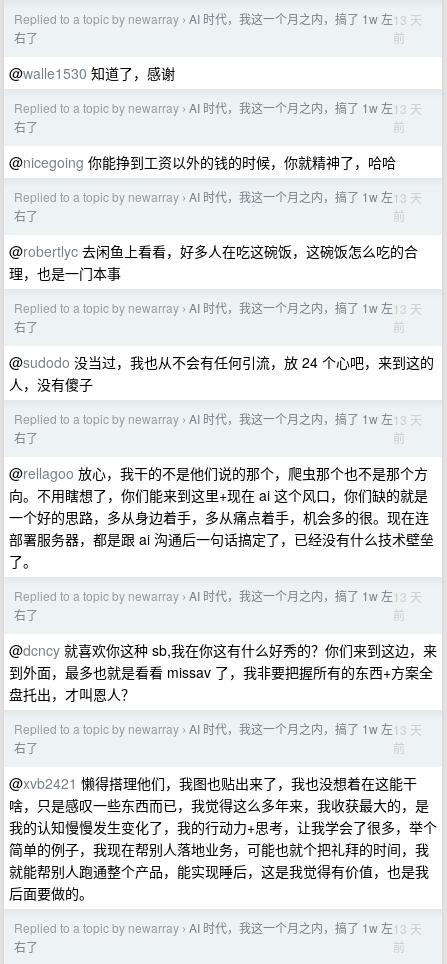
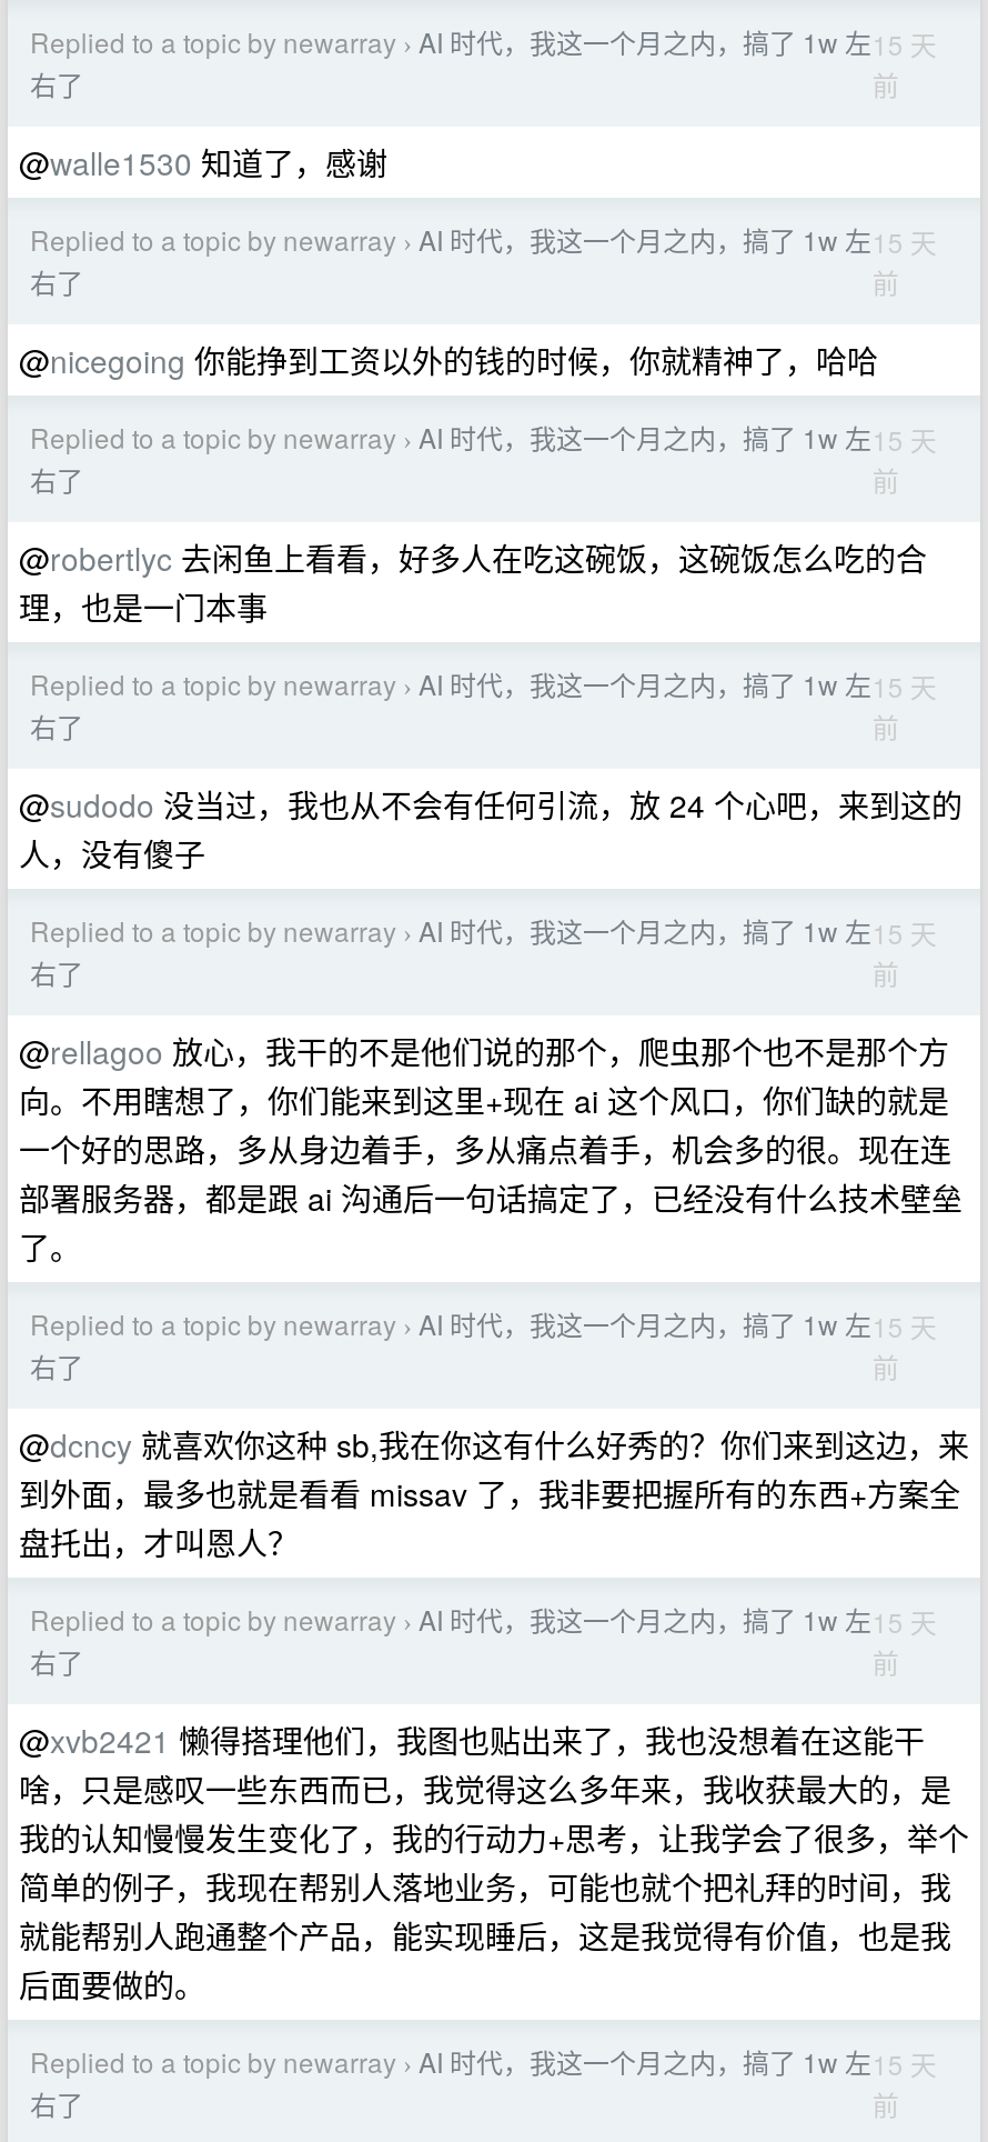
[14,10,422,27] Replied to a topic by newarray › AI 时代，我这一个月之内，搞了 1w 左 13 天 -> [30,22,937,61] Replied to a topic by newarray › AI 时代，我这一个月之内，搞了 1w 左 15 天
[14,99,422,116] Replied to a topic by newarray › AI 时代，我这一个月之内，搞了 1w 左 13 天 -> [30,220,937,259] Replied to a topic by newarray › AI 时代，我这一个月之内，搞了 1w 左 15 天
[14,188,422,205] Replied to a topic by newarray › AI 时代，我这一个月之内，搞了 1w 左 13 天 -> [30,418,937,457] Replied to a topic by newarray › AI 时代，我这一个月之内，搞了 1w 左 15 天
[14,299,422,316] Replied to a topic by newarray › AI 时代，我这一个月之内，搞了 1w 左 13 天 -> [30,664,937,703] Replied to a topic by newarray › AI 时代，我这一个月之内，搞了 1w 左 15 天
[14,410,422,427] Replied to a topic by newarray › AI 时代，我这一个月之内，搞了 1w 左 13 天 -> [30,911,937,950] Replied to a topic by newarray › AI 时代，我这一个月之内，搞了 1w 左 15 天
[14,587,422,604] Replied to a topic by newarray › AI 时代，我这一个月之内，搞了 1w 左 13 天 -> [30,1304,937,1343] Replied to a topic by newarray › AI 时代，我这一个月之内，搞了 1w 左 15 天
[14,720,422,737] Replied to a topic by newarray › AI 时代，我这一个月之内，搞了 1w 左 13 天 -> [30,1600,937,1639] Replied to a topic by newarray › AI 时代，我这一个月之内，搞了 1w 左 15 天
[14,919,422,936] Replied to a topic by newarray › AI 时代，我这一个月之内，搞了 1w 左 13 天 -> [30,2042,937,2081] Replied to a topic by newarray › AI 时代，我这一个月之内，搞了 1w 左 15 天

